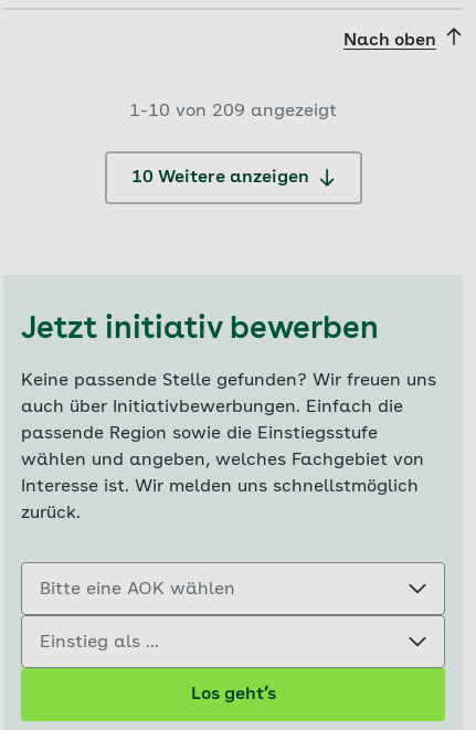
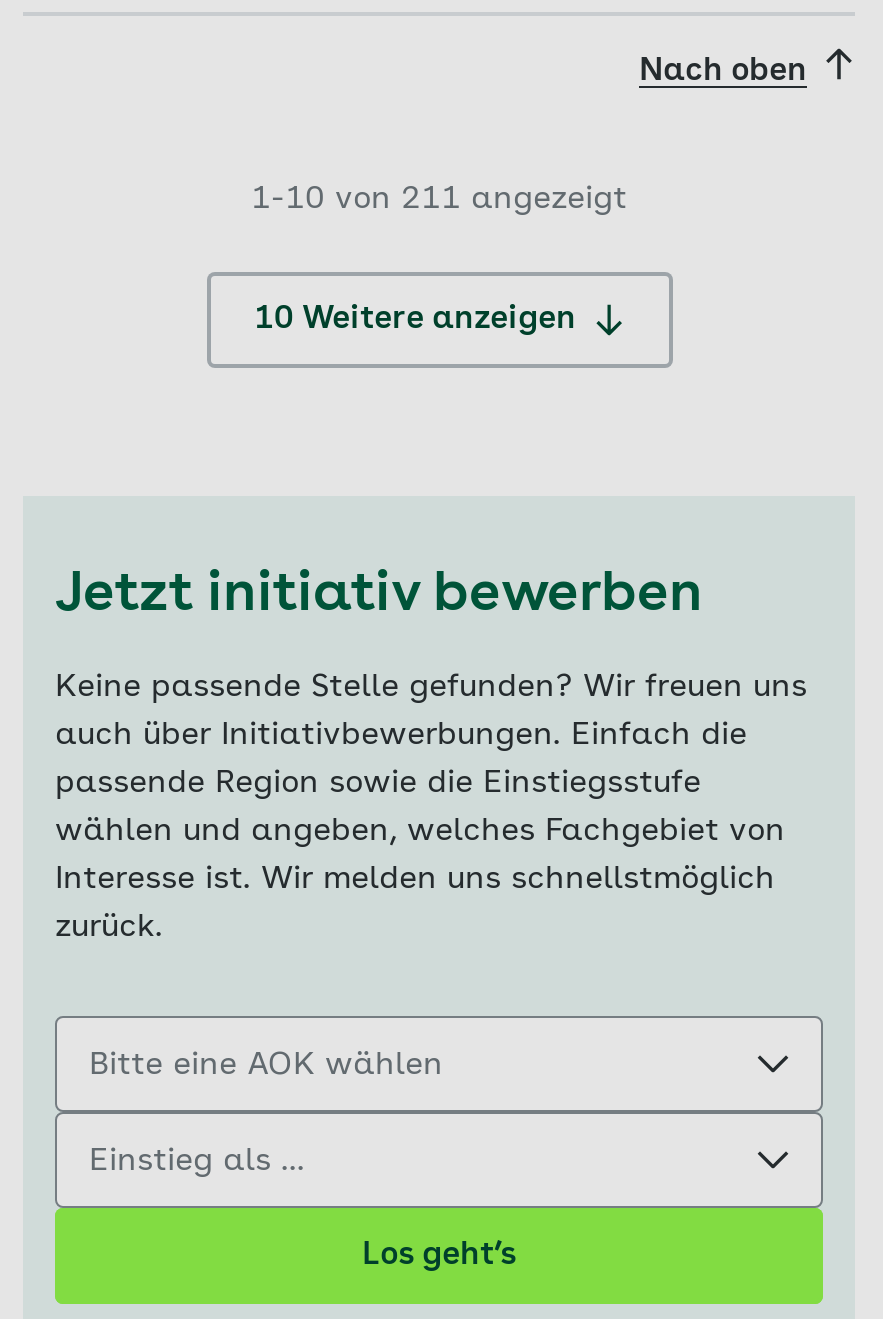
[129,103,337,120] 1-10 von 209 angezeigt -> [251,184,627,216] 1-10 von 211 angezeigt

